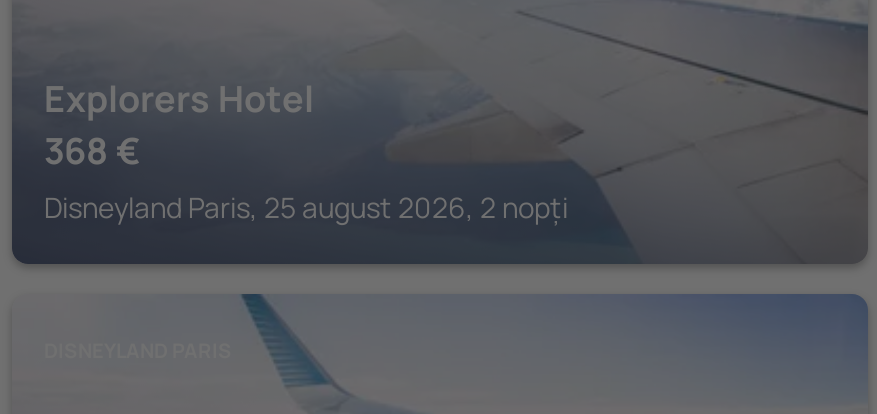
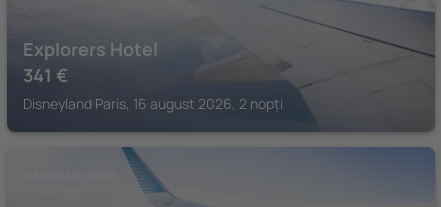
[44,126,140,174] 368 € -> [23,63,68,87] 341 €
[44,188,568,226] Disneyland Paris, 25 august 2026, 2 nopți -> [23,94,283,113] Disneyland Paris, 16 august 2026, 2 nopți

